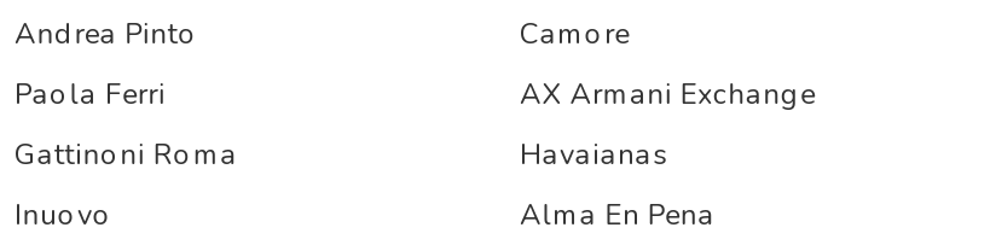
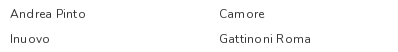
[15,75,815,174] Paola Ferri | AX Armani Exchange | Havaianas -> none
moved [15,135,238,174] -> [219,31,311,47]: Gattinoni Roma
[520,196,715,234] Alma En Pena -> none

